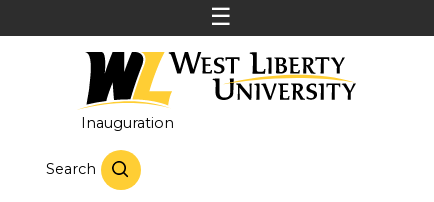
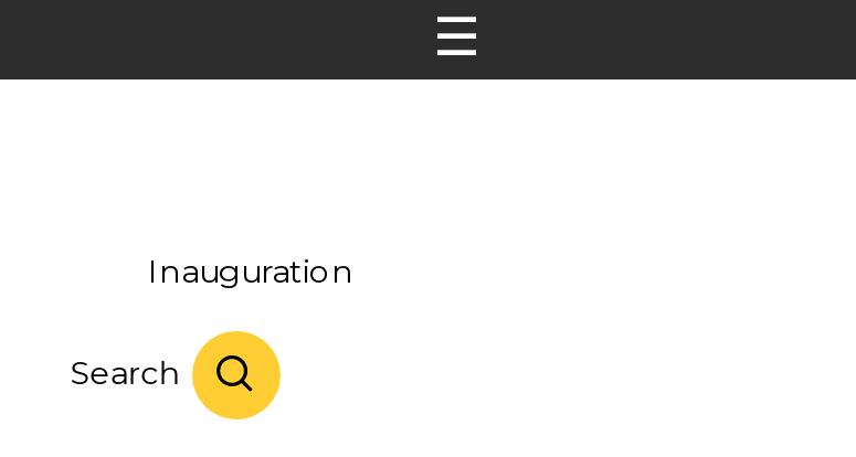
[82,51,356,109] [image] -> none

